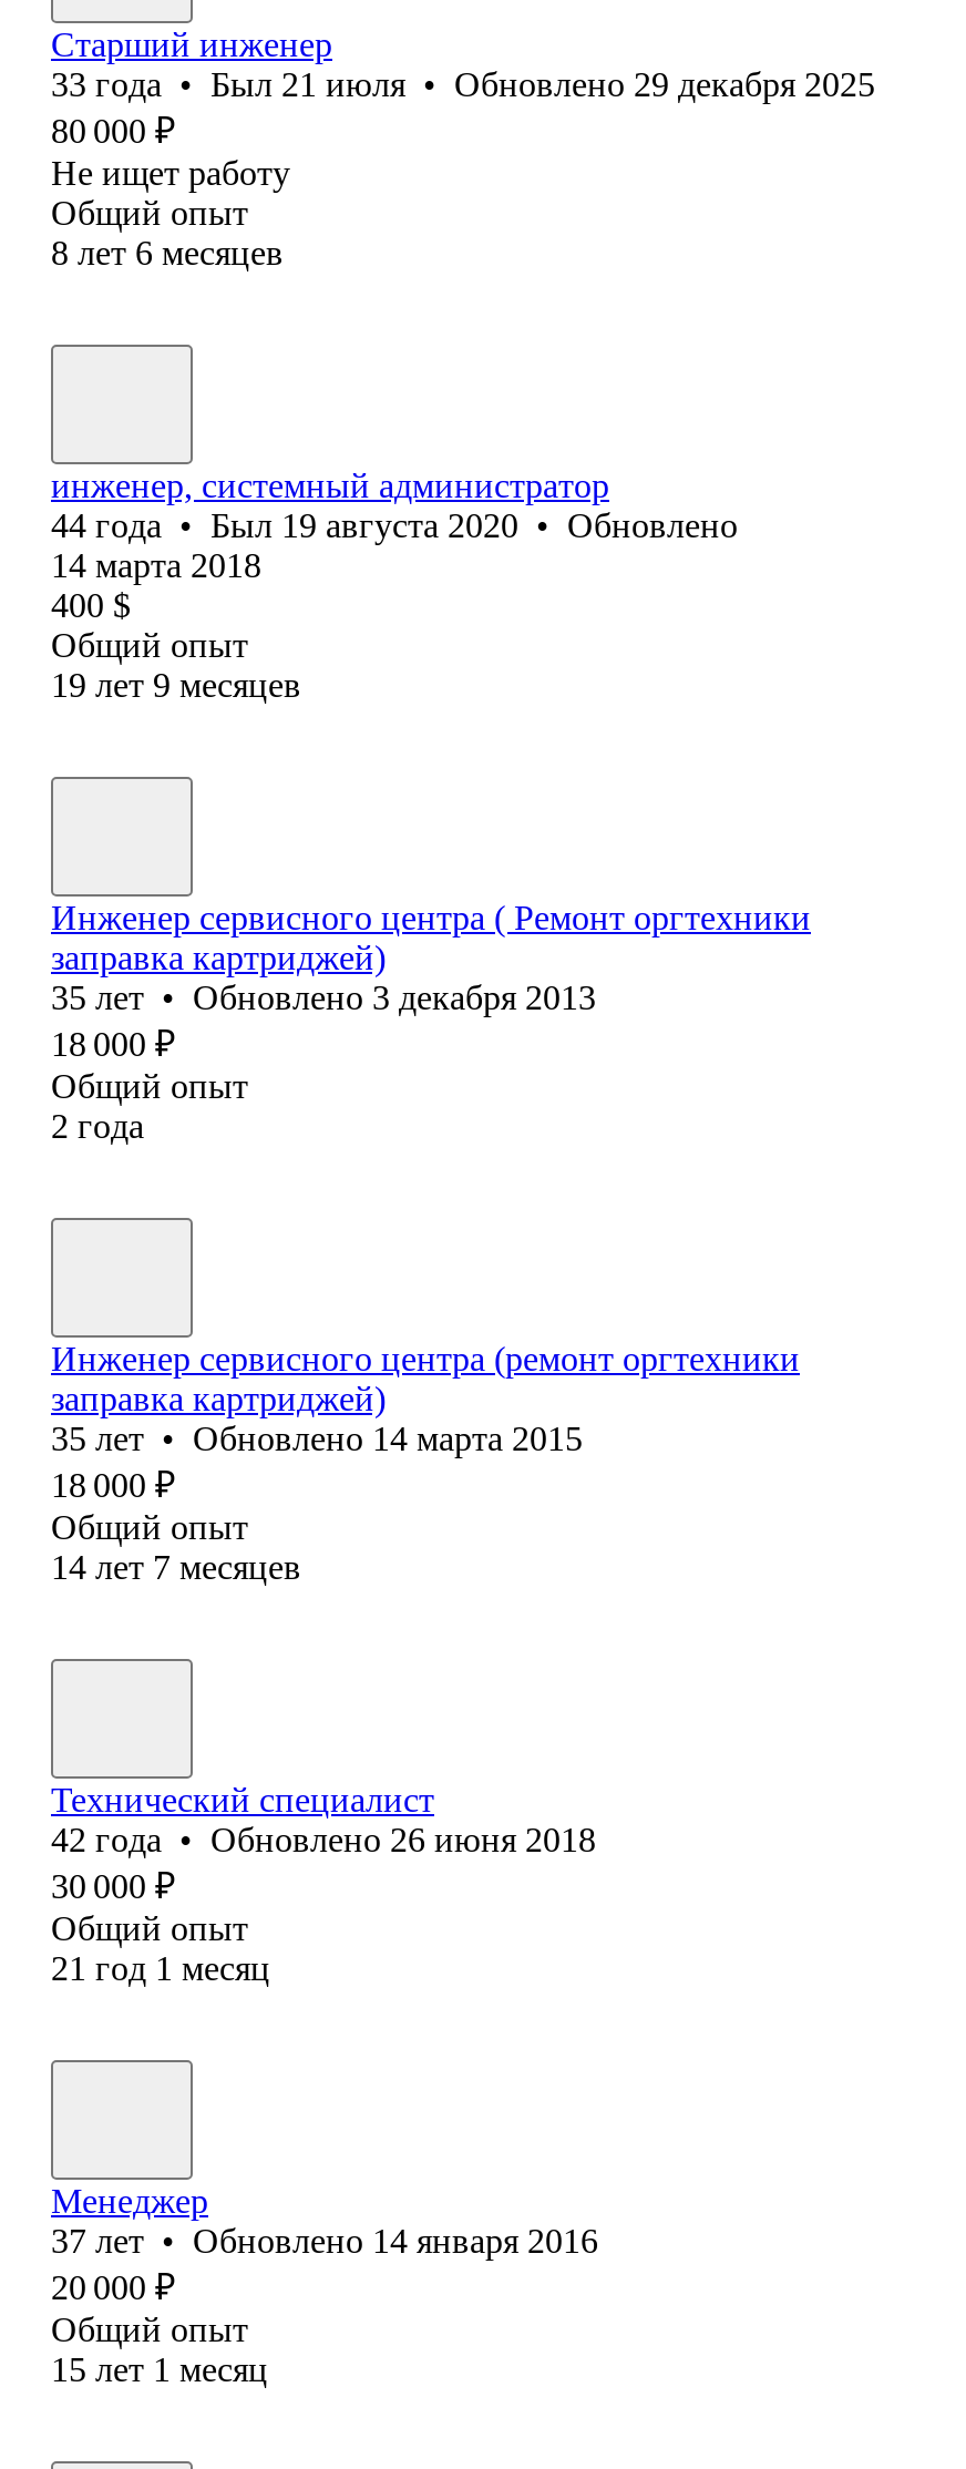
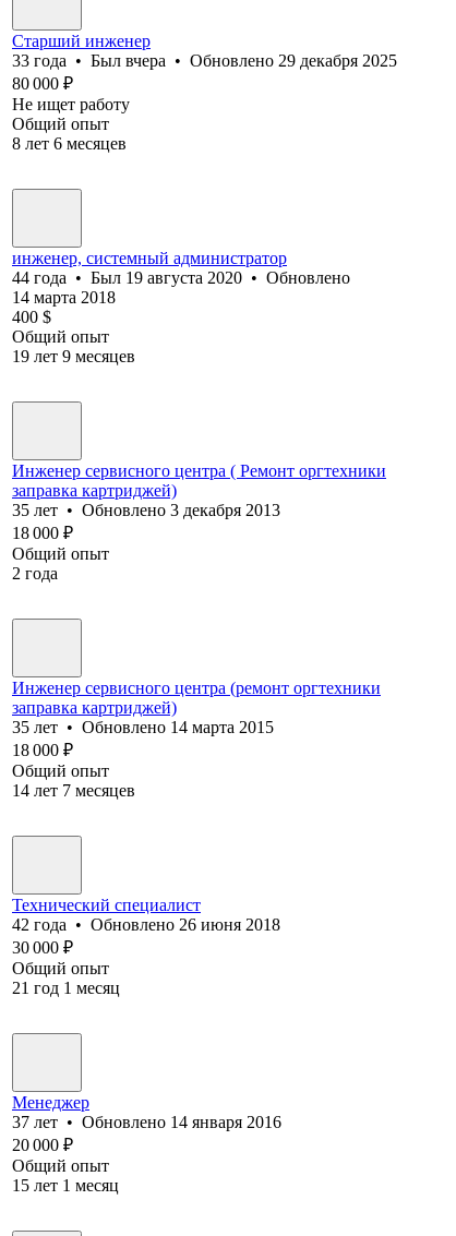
[51,65,875,103] 33 года • Был 21 июля • Обновлено 29 декабря 2025 -> [12,51,397,70] 33 года • Был вчера • Обновлено 29 декабря 2025

